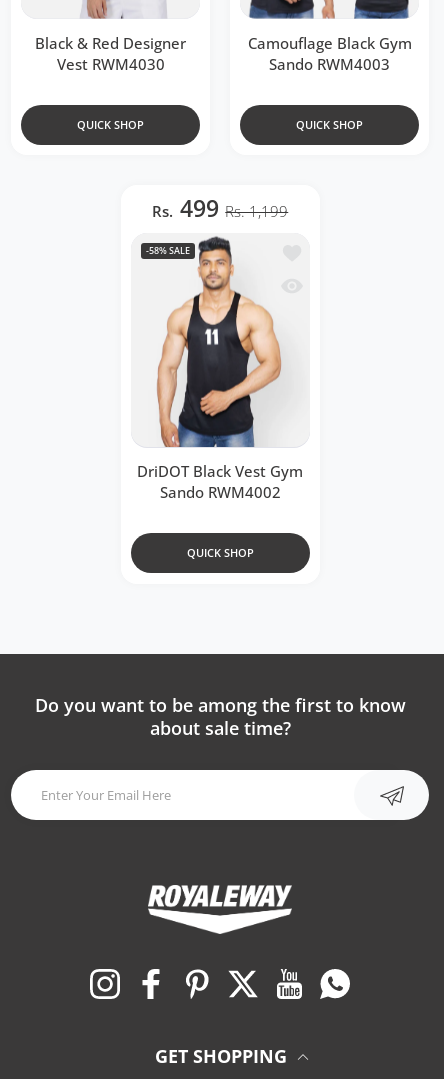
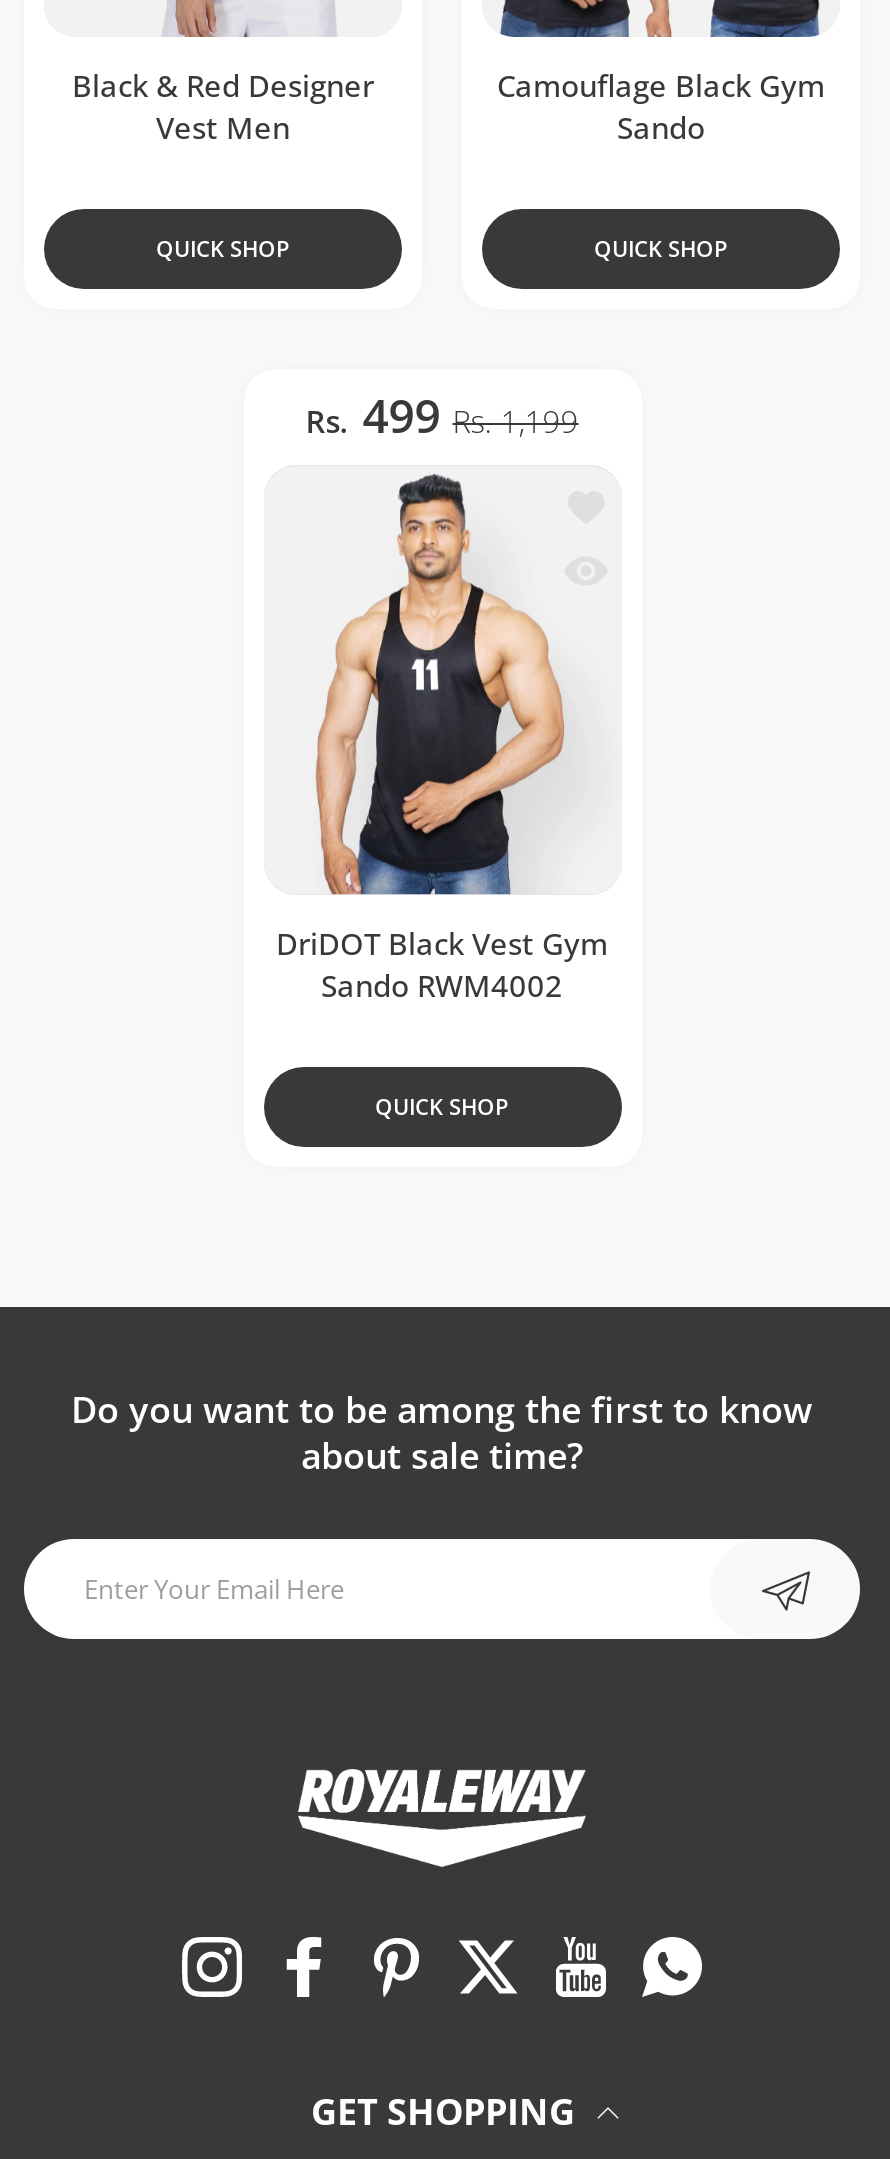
[56,54,164,74] Vest RWM4030 -> [156,107,290,147] Vest Men
[269,54,390,74] Sando RWM4003 -> [617,107,705,147] Sando
[145,244,189,257] -58%SALE -> none

